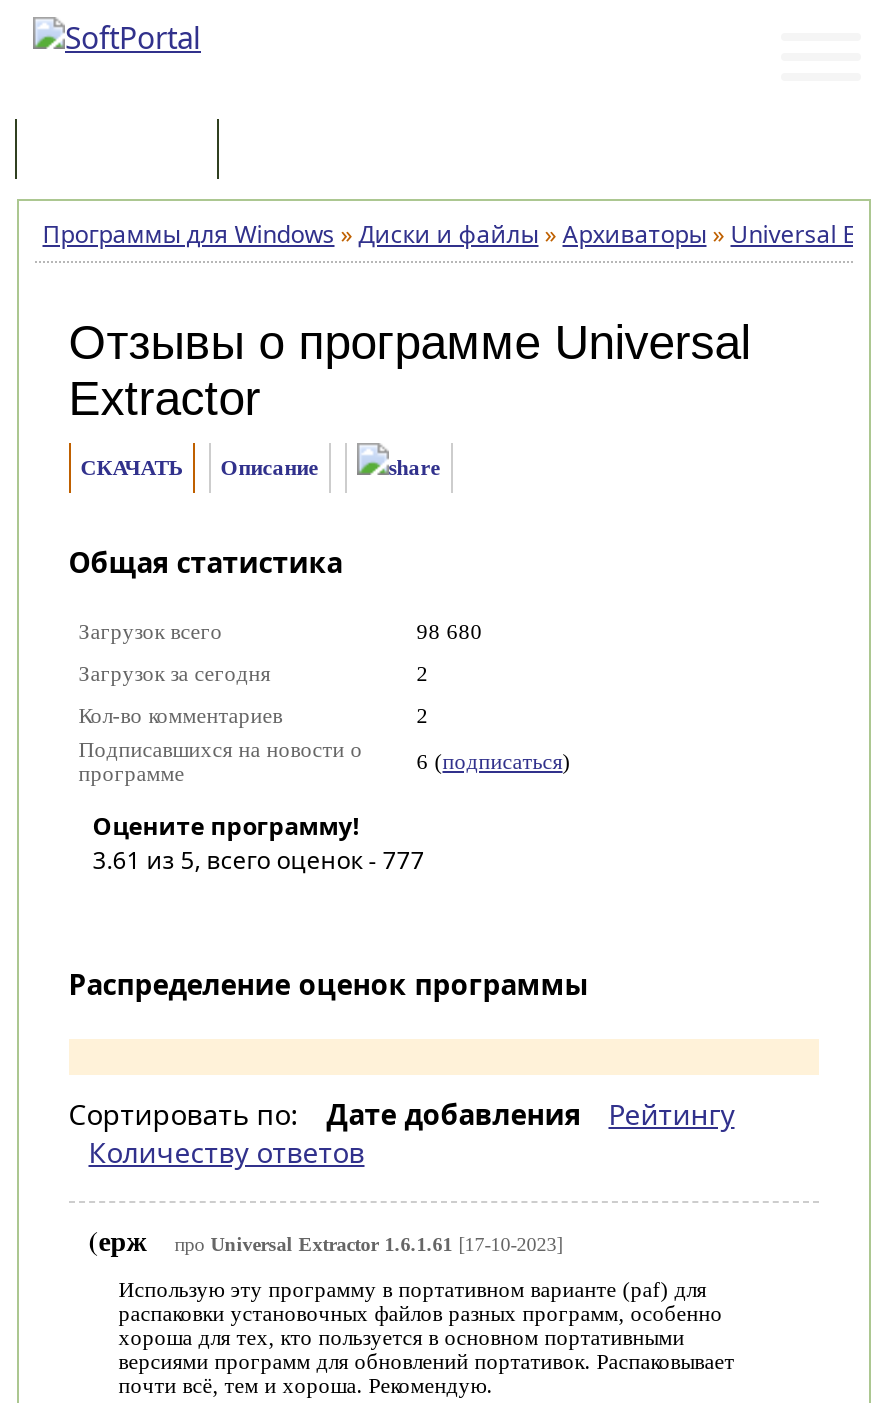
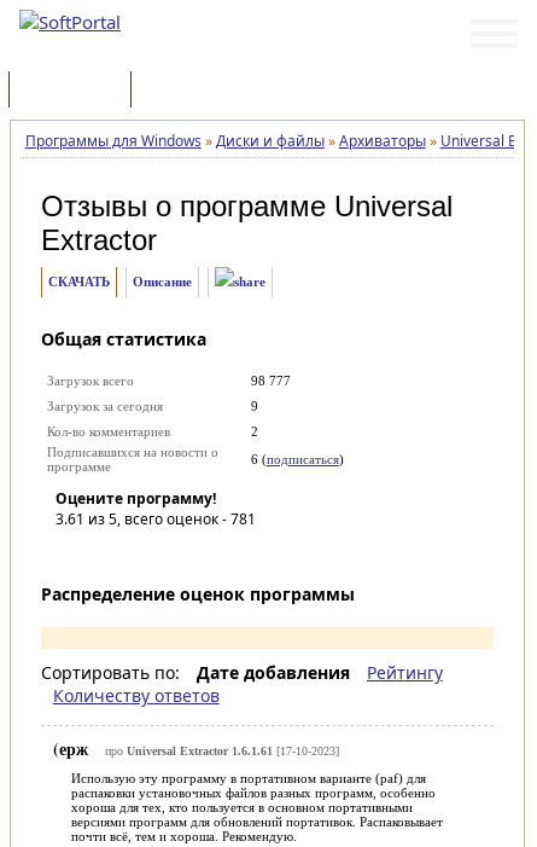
[417,619,483,643] 98 680 -> [251,373,291,388] 98 777
[417,661,429,685] 2 -> [251,399,258,413] 9
[93,843,425,877] 3.61 из 5, всего оценок - 777 -> [55,509,256,529] 3.61 из 5, всего оценок - 781

